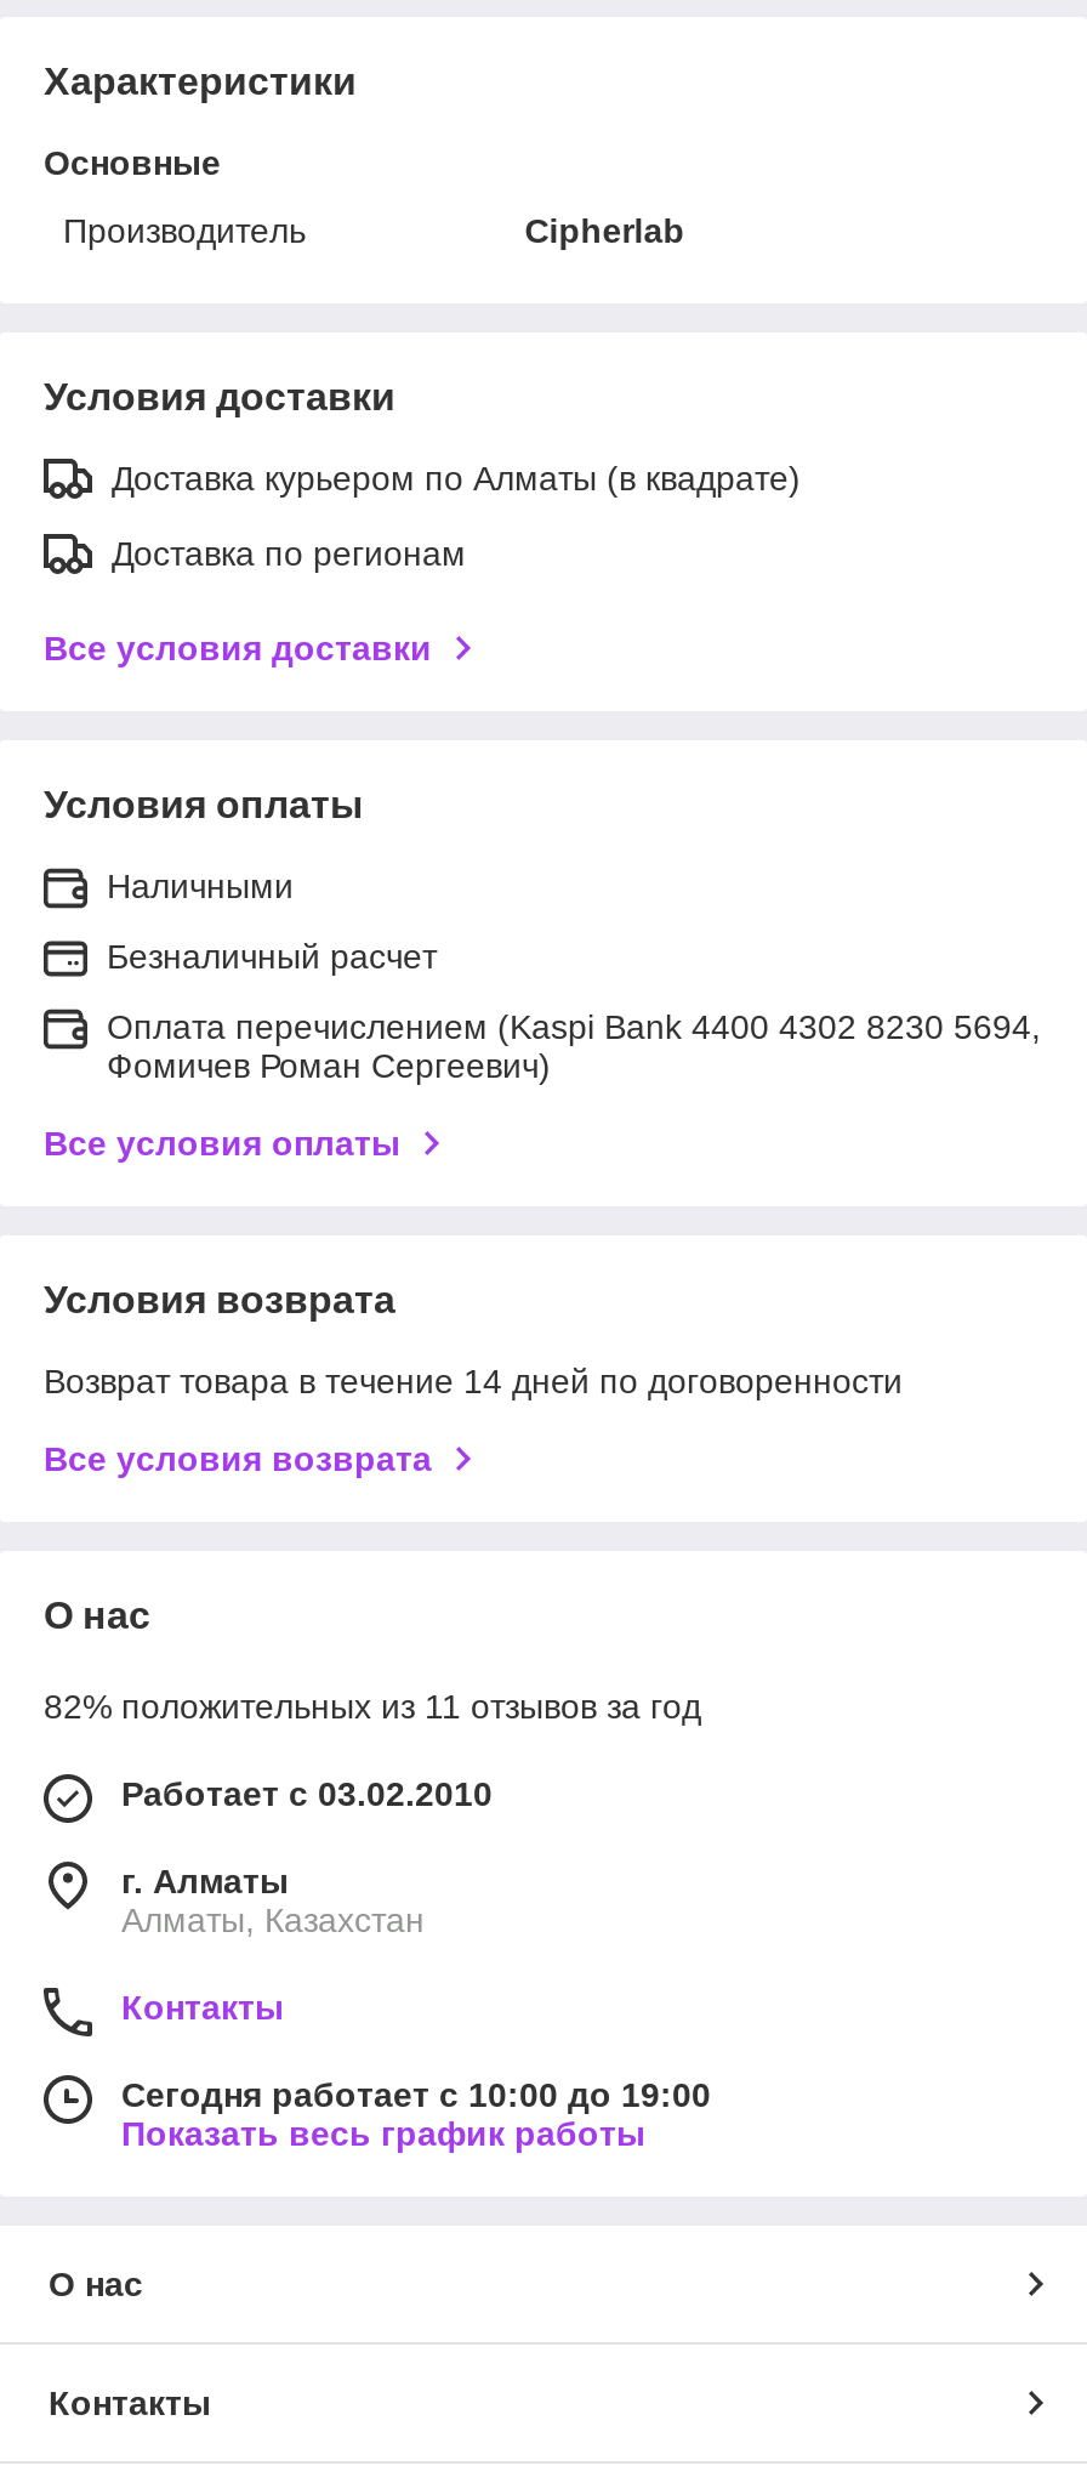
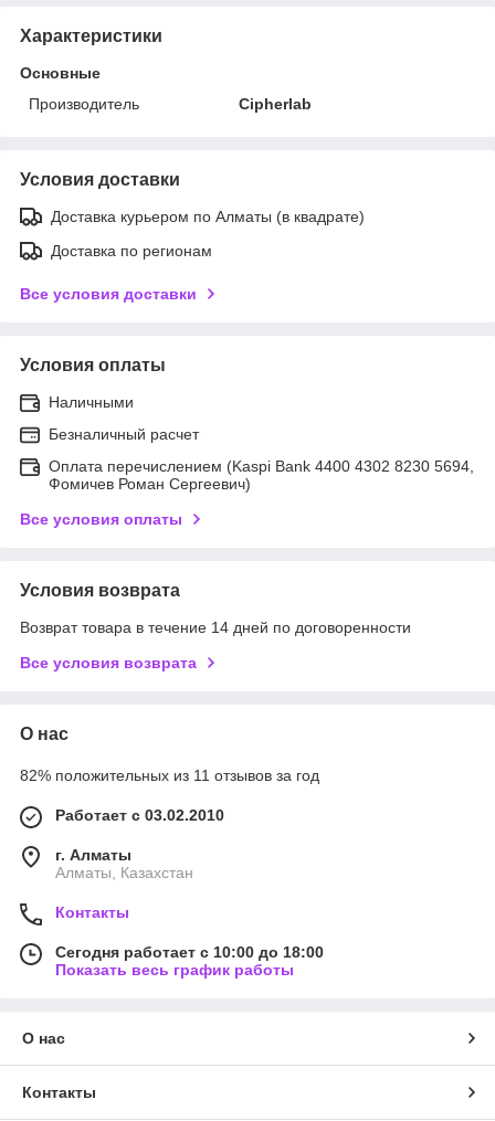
[121,2075,711,2114] Сегодня работает с 10:00 до 19:00 -> [55,943,324,961] Сегодня работает с 10:00 до 18:00

